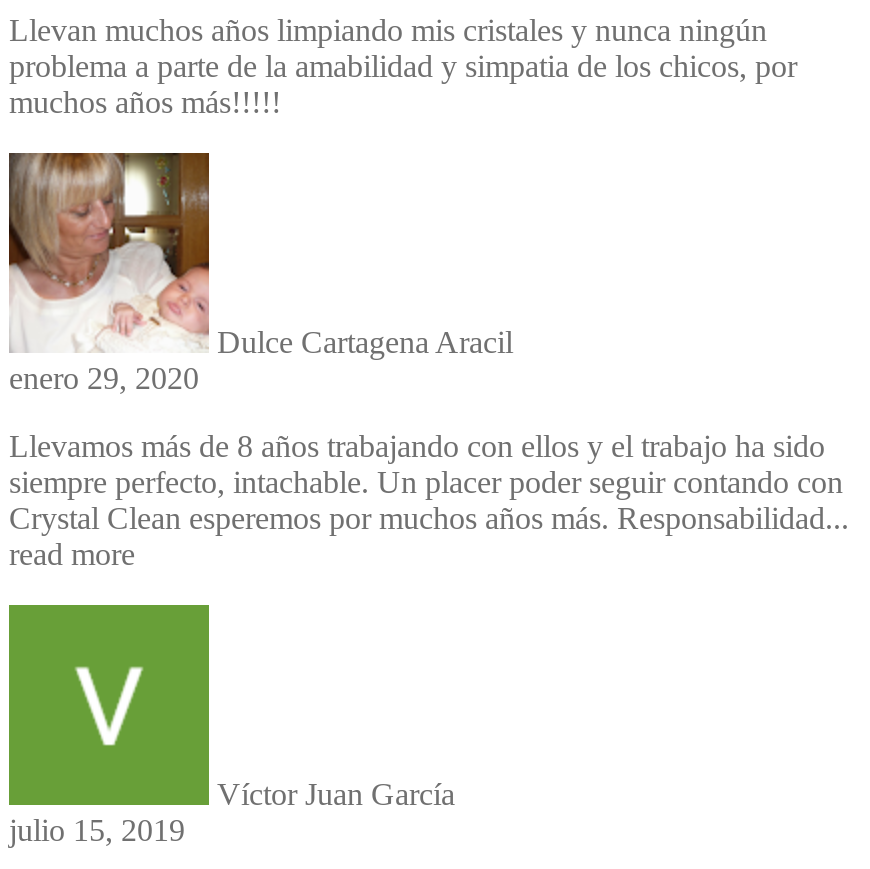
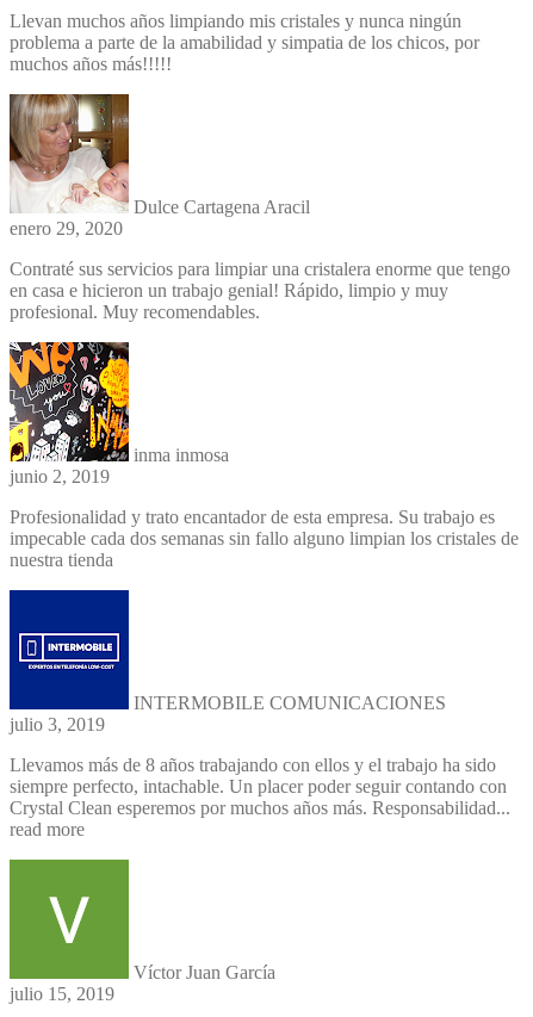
none -> [8,341,519,569] [image] | inma inmosa | junio 2, 2019 | Profesionalidad y trato encantador de esta empresa. Su trabajo es | impecable cada dos semanas sin fallo alguno limpian los cristales de | nuestra tienda
none -> [8,589,446,734] [image] | INTERMOBILE COMUNICACIONES | julio 3, 2019
none -> [10,258,510,321] Contraté sus servicios para limpiar una cristalera enorme que tengo | en casa e hicieron un trabajo genial! Rápido, limpio y muy | profesional. Muy recomendables.

